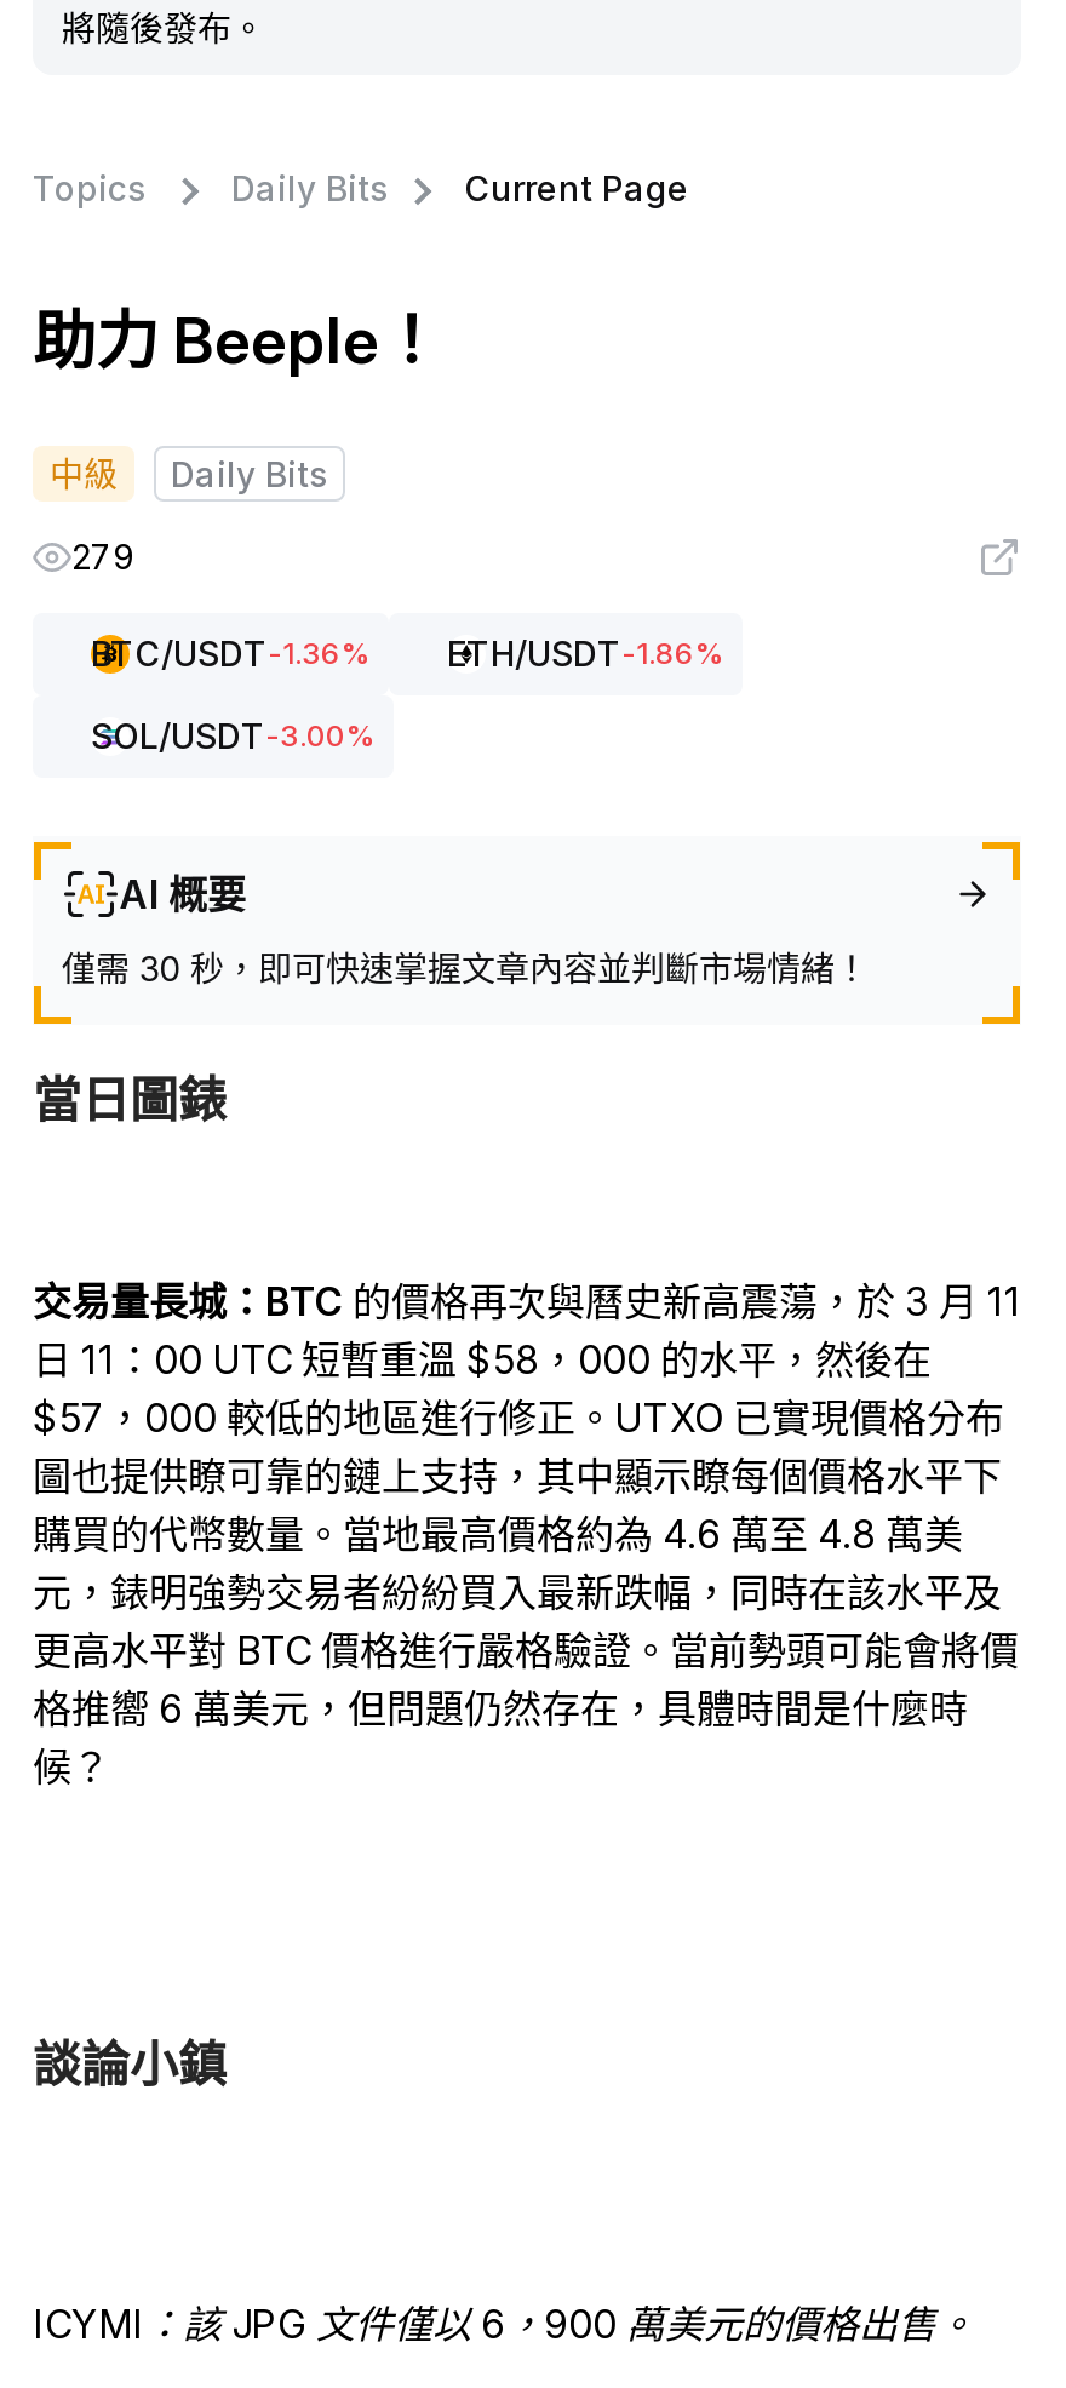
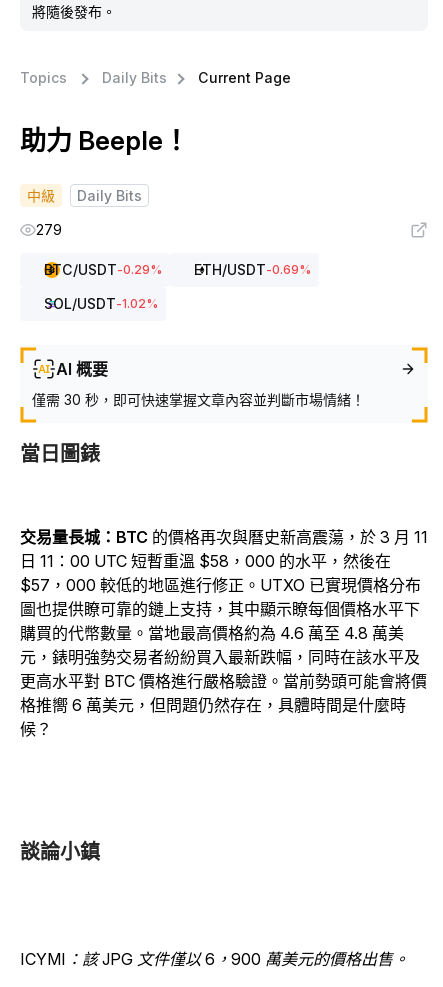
[91,632,369,674] BTC/USDT-1.36% -> [44,261,162,278] BTC/USDT-0.29%
[447,632,723,674] ETH/USDT-1.86% -> [194,261,311,278] ETH/USDT-0.69%
[91,715,374,756] SOL/USDT-3.00% -> [44,295,158,312] SOL/USDT-1.02%

